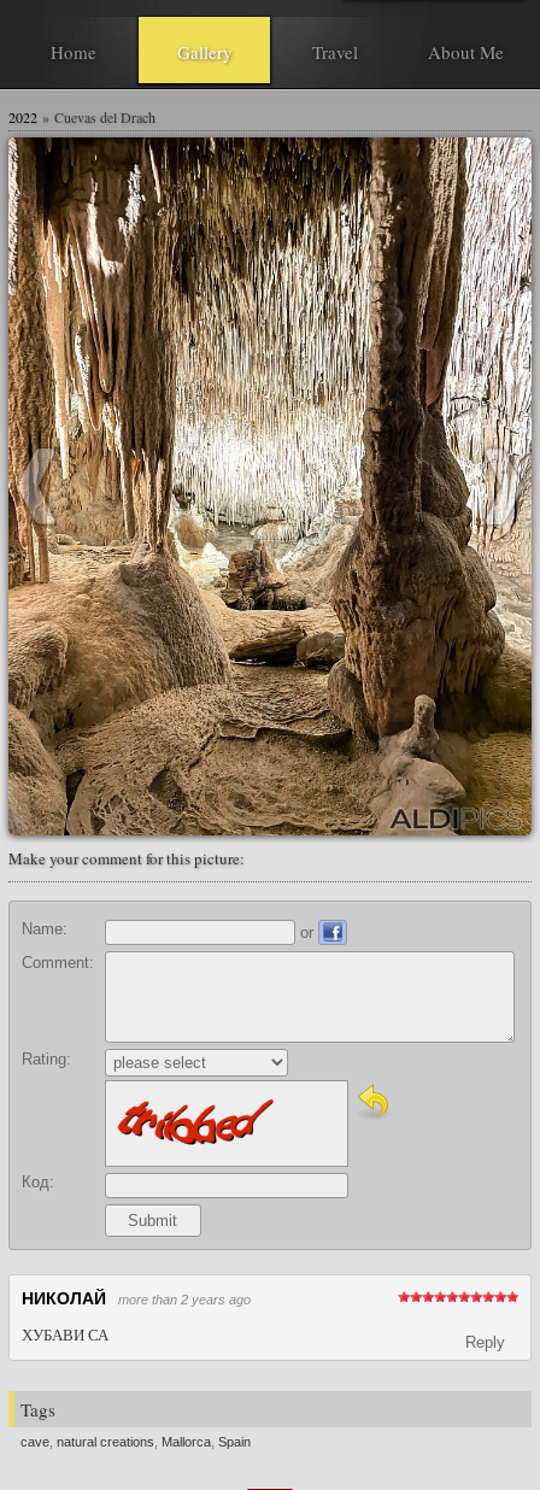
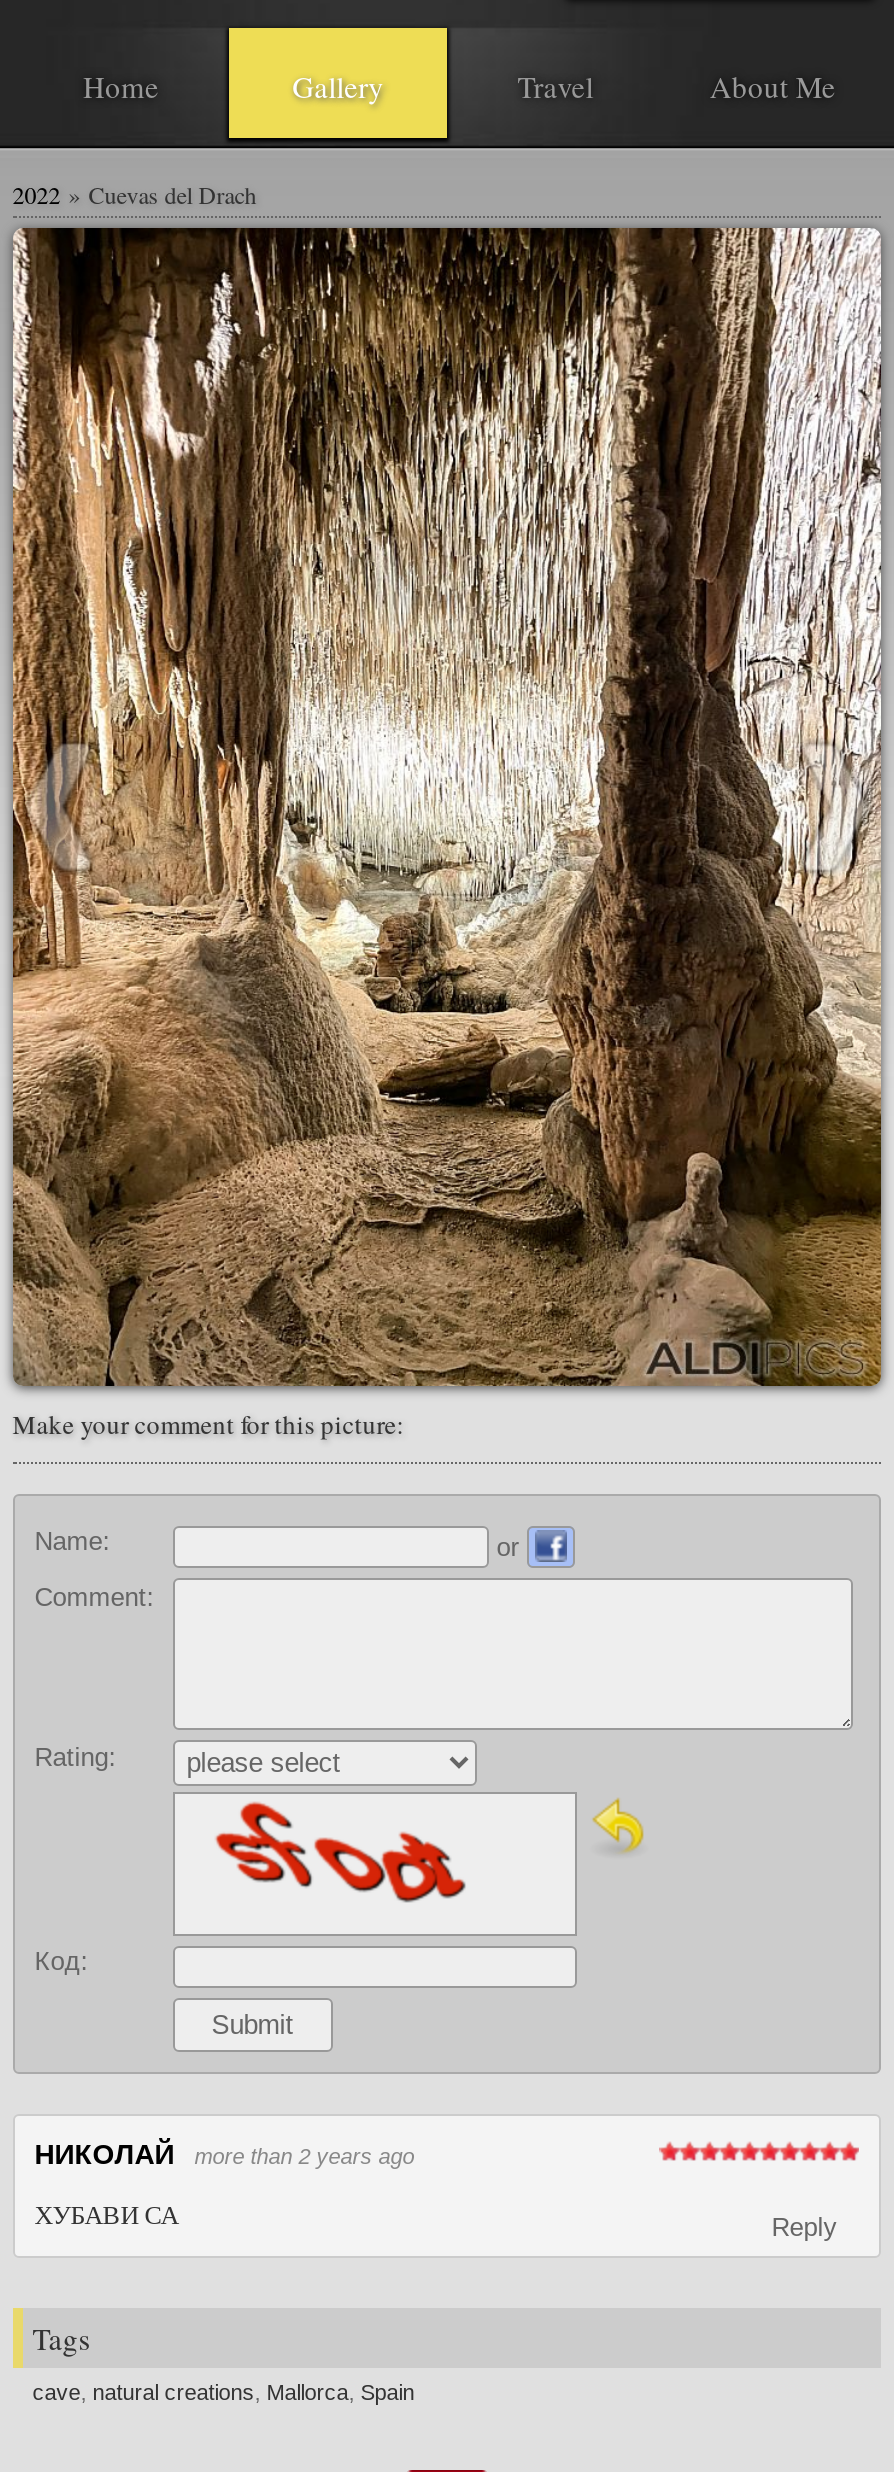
[117,1086,281,1146] [image] -> [195,1800,467,1904] [image]

